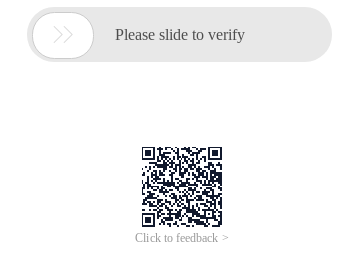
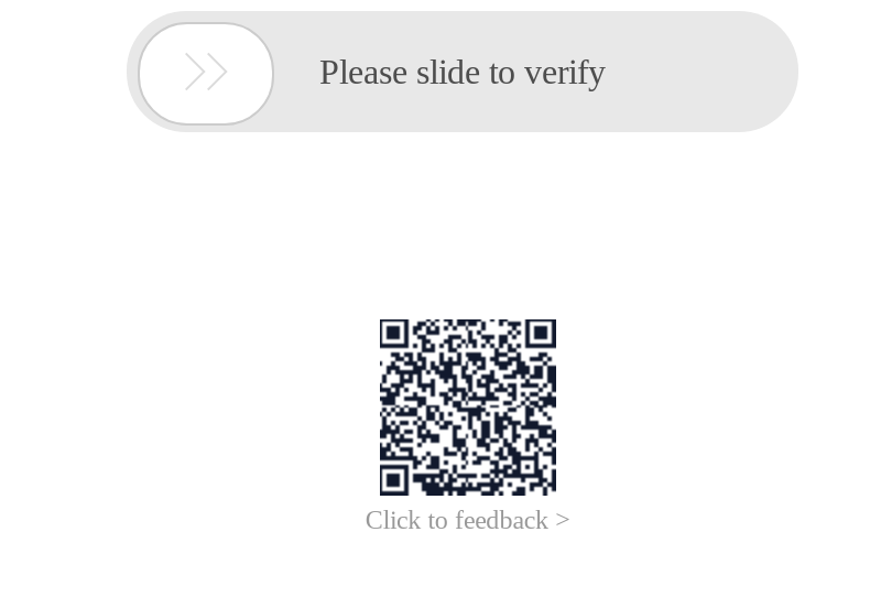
[141,147,223,228] [image] -> [378,319,558,498] [image]

